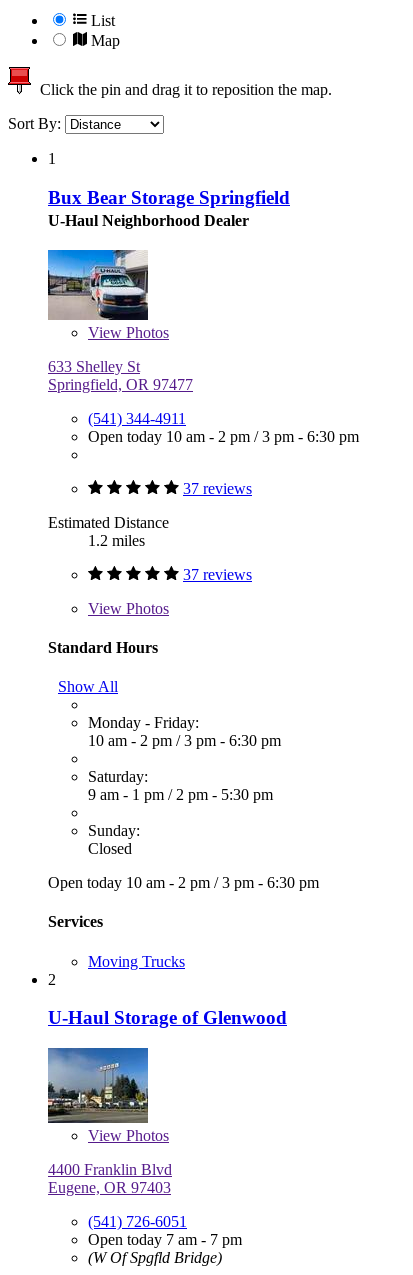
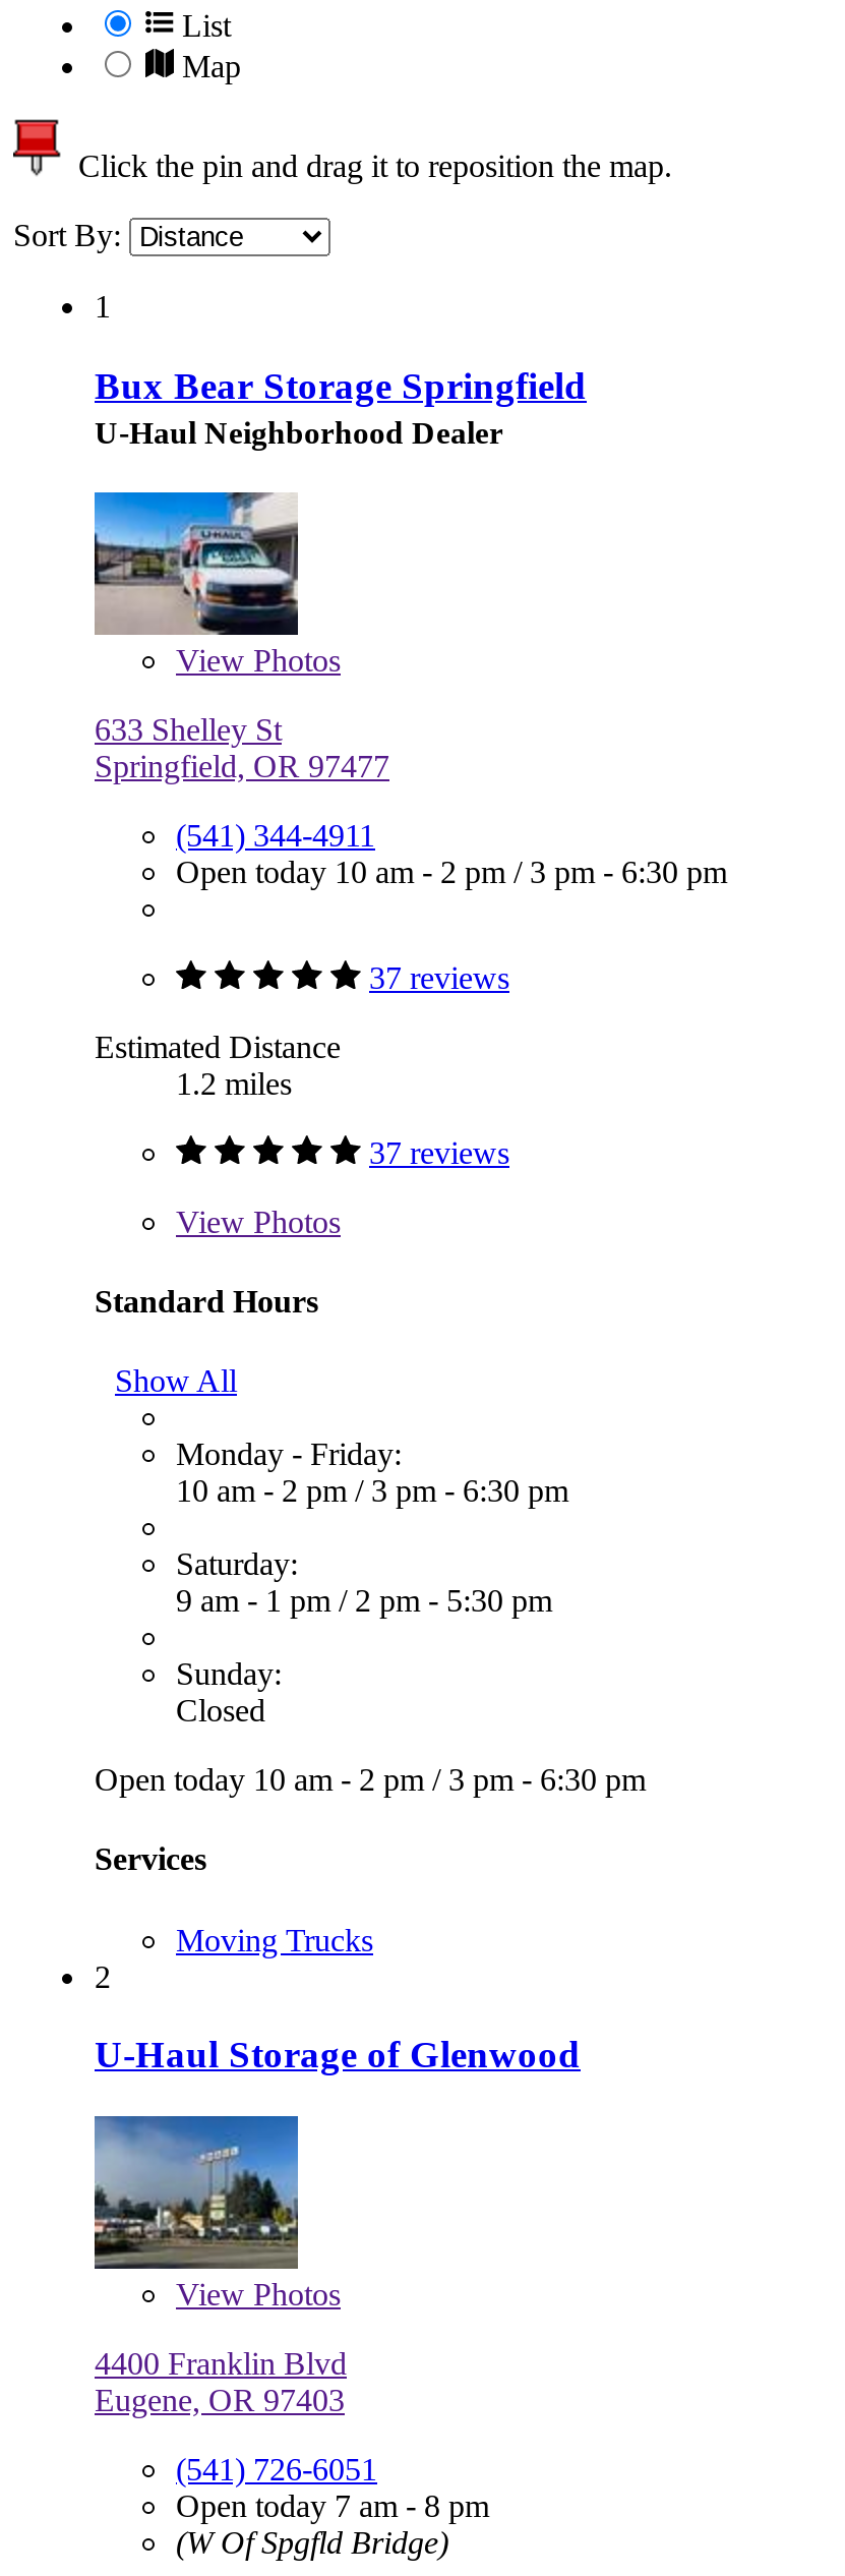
[88,1231,242,1248] Open today 7 am - 7 pm -> [176,2489,489,2523] Open today 7 am - 8 pm

